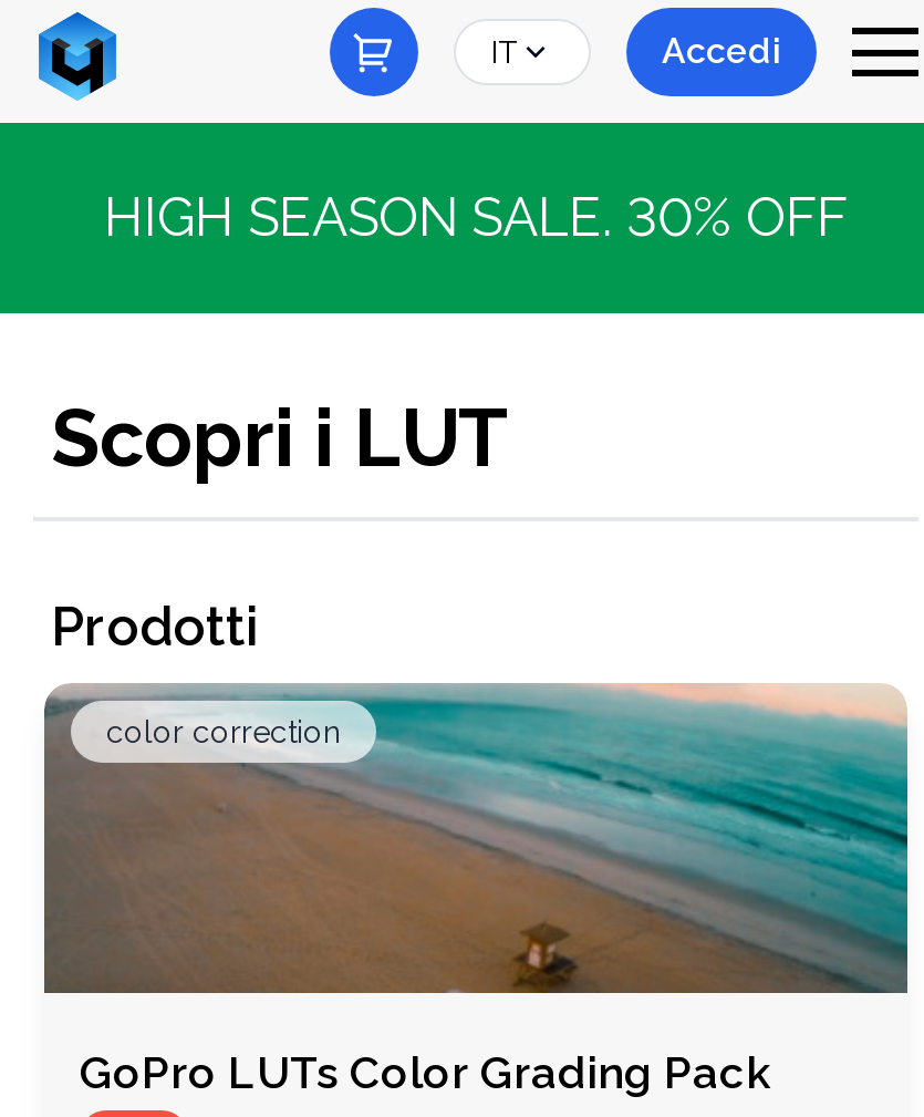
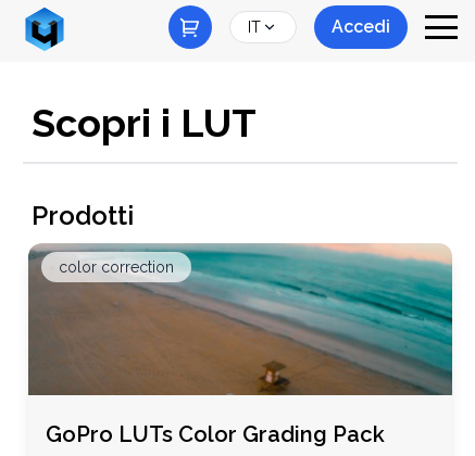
[104,185,848,249] HIGH SEASON SALE. 30% OFF -> none

